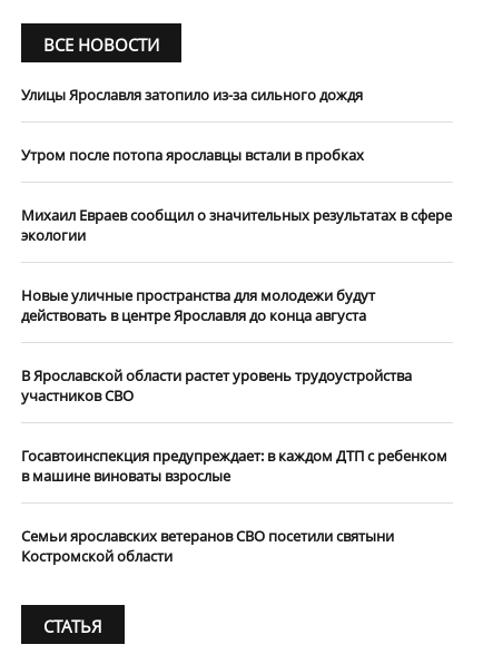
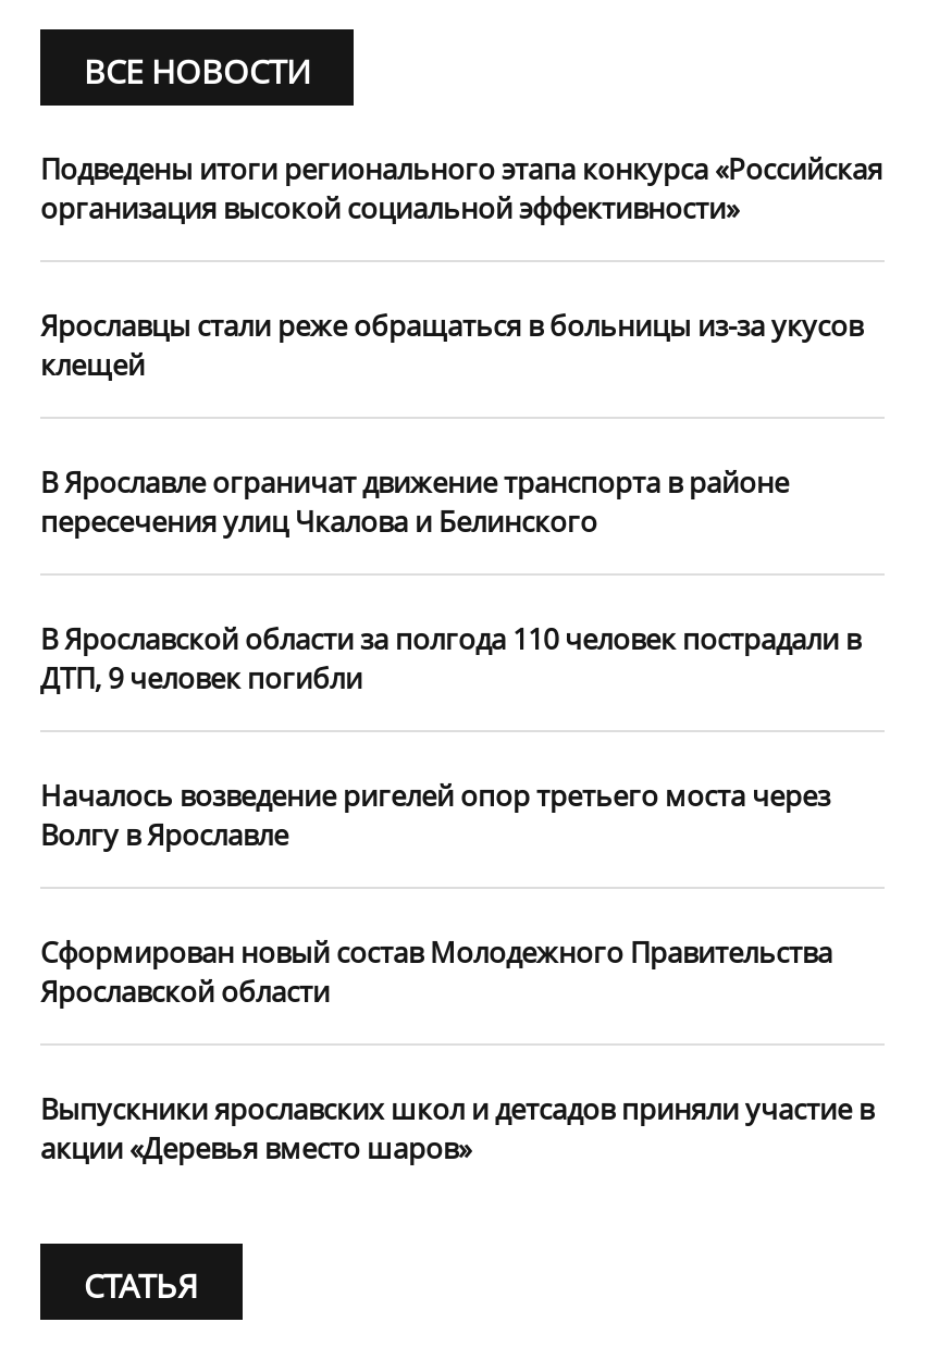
[21,85,363,105] Улицы Ярославля затопило из-за сильного дождя -> [40,149,882,227] Подведены итоги регионального этапа конкурса «Российская | организация высокой социальной эффективности»
[21,145,364,165] Утром после потопа ярославцы встали в пробках -> [40,306,863,384] Ярославцы стали реже обращаться в больницы из-за укусов | клещей
[21,205,452,245] Михаил Евраев сообщил о значительных результатах в сфере | экологии -> [40,462,789,541] В Ярославле ограничат движение транспорта в районе | пересечения улиц Чкалова и Белинского
[21,285,375,325] Новые уличные пространства для молодежи будут | действовать в центре Ярославля до конца августа -> [40,619,861,697] В Ярославской области за полгода 110 человек пострадали в | ДТП, 9 человек погибли
[21,365,412,406] В Ярославской области растет уровень трудоустройства | участников СВО -> [40,776,830,854] Началось возведение ригелей опор третьего моста через | Волгу в Ярославле
[21,446,447,486] Госавтоинспекция предупреждает: в каждом ДТП с ребенком | в машине виноваты взрослые -> [40,932,832,1011] Сформирован новый состав Молодежного Правительства | Ярославской области
[21,526,394,566] Семьи ярославских ветеранов СВО посетили святыни | Костромской области -> [40,1089,874,1167] Выпускники ярославских школ и детсадов приняли участие в | акции «Деревья вместо шаров»

